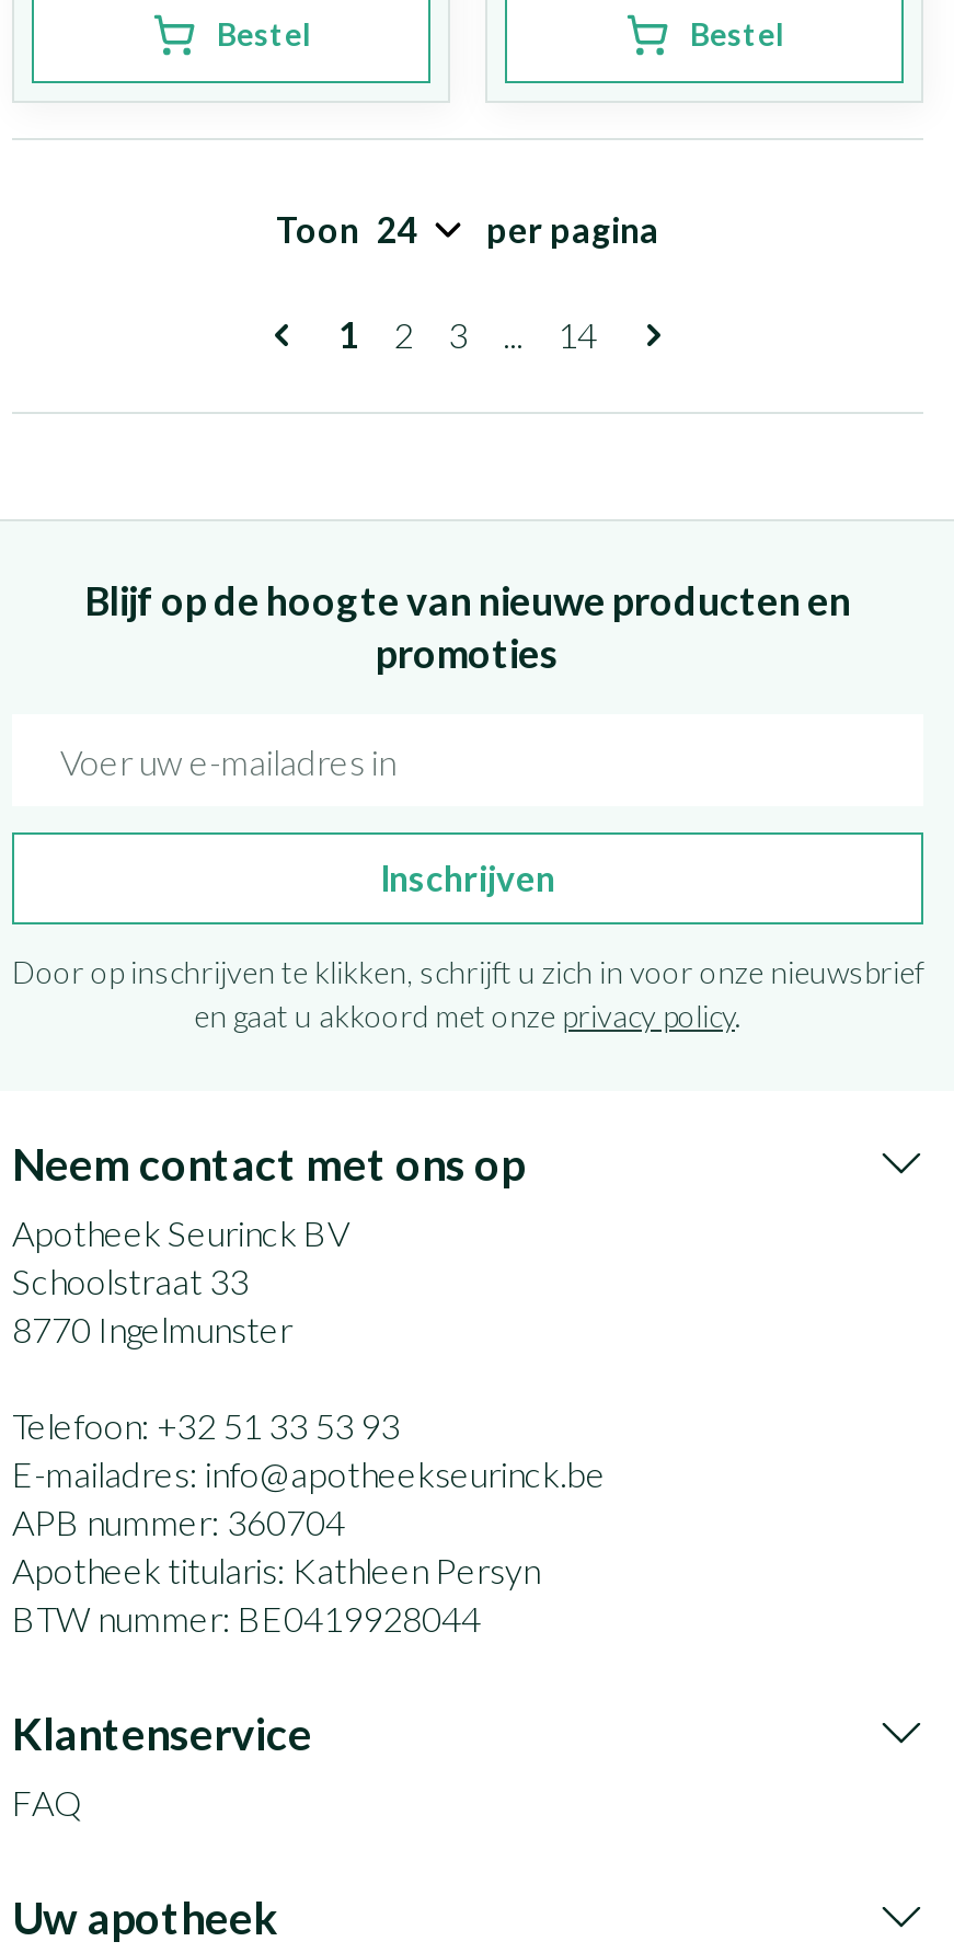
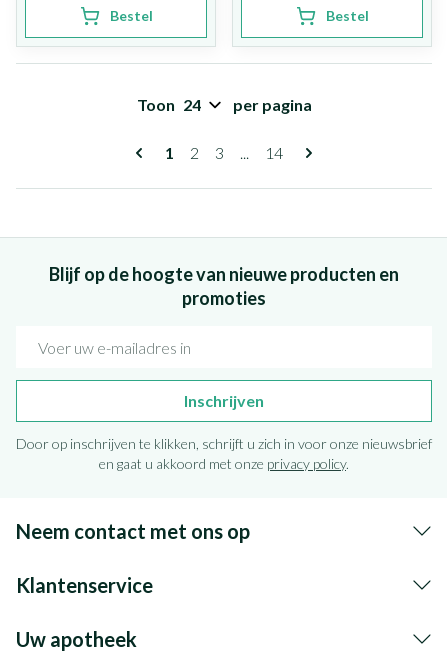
[12,1211,606,1639] Apotheek Seurinck BV | Schoolstraat 33 | 8770 Ingelmunster | Telefoon: +32 51 33 53 93 | E-mailadres: info@apotheekseurinck.be | APB nummer: 360704 | Apotheek titularis: Kathleen Persyn | BTW nummer: BE0419928044 -> none
[12,1781,82,1823] FAQ -> none

